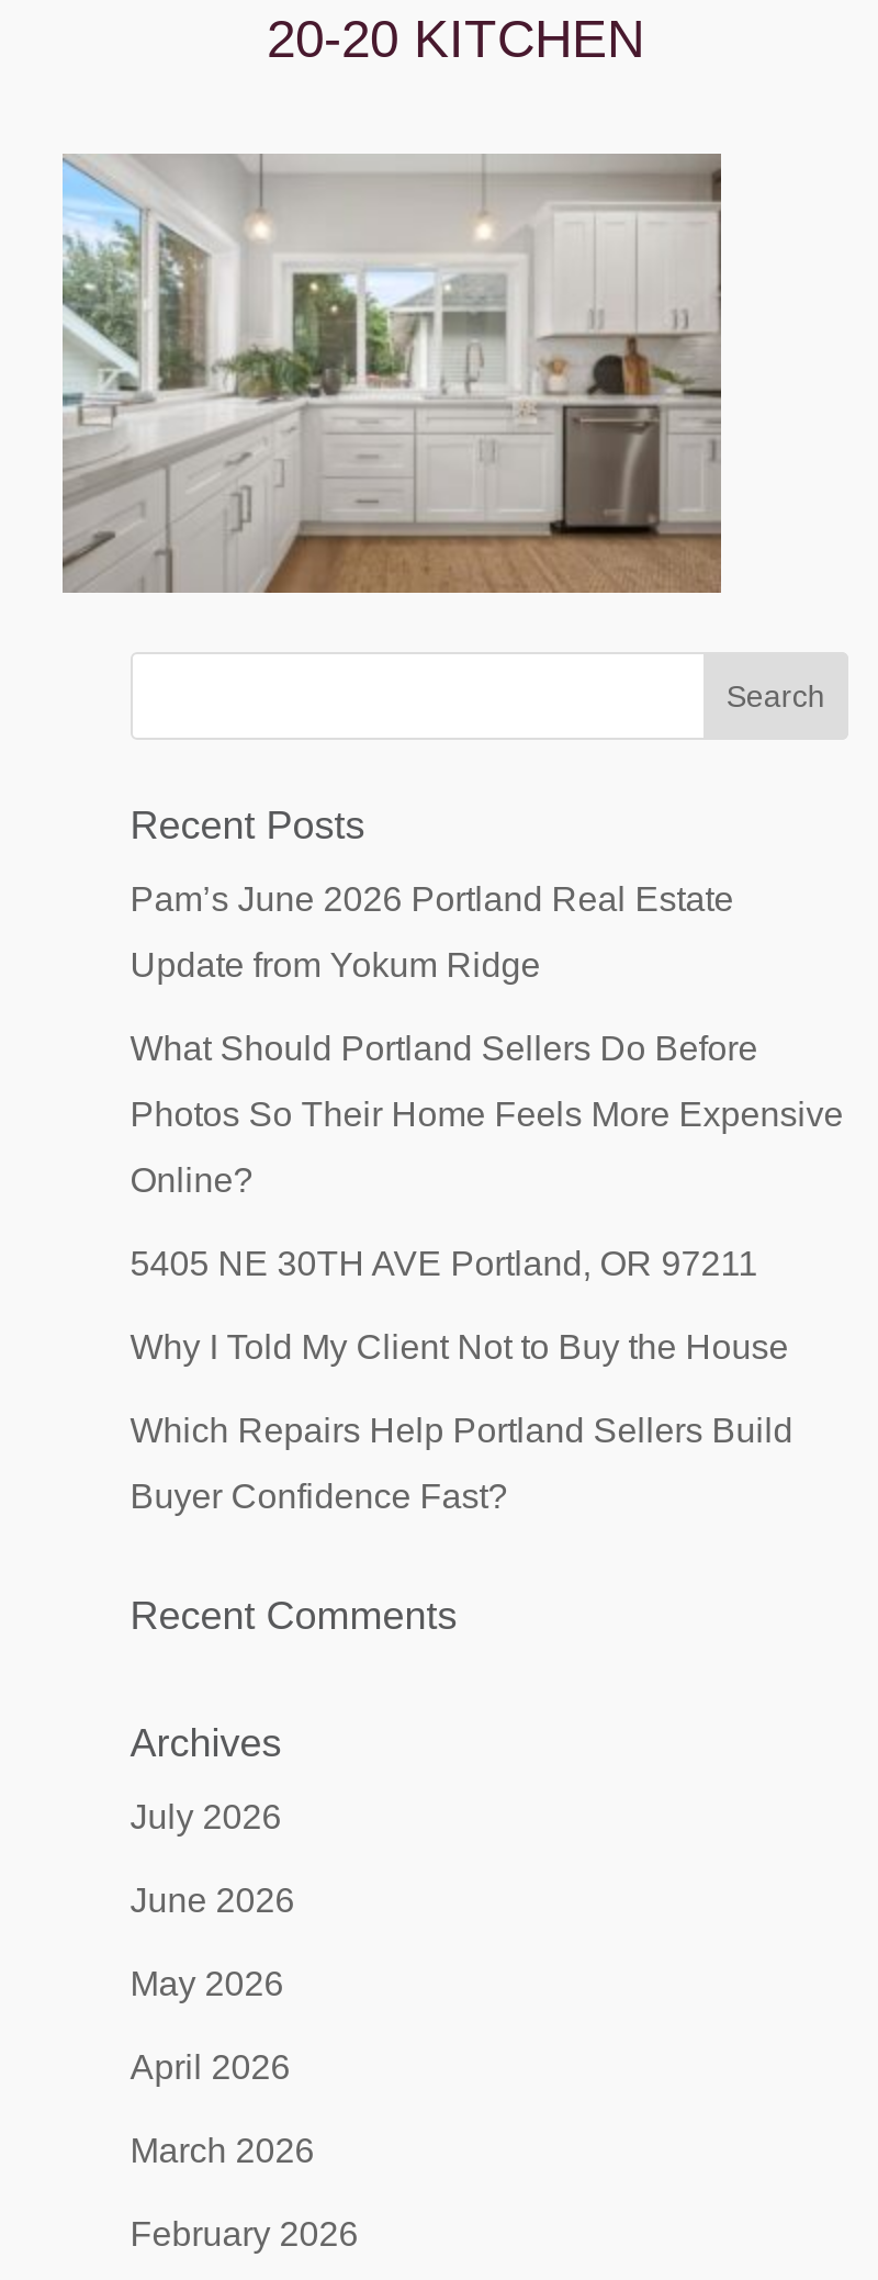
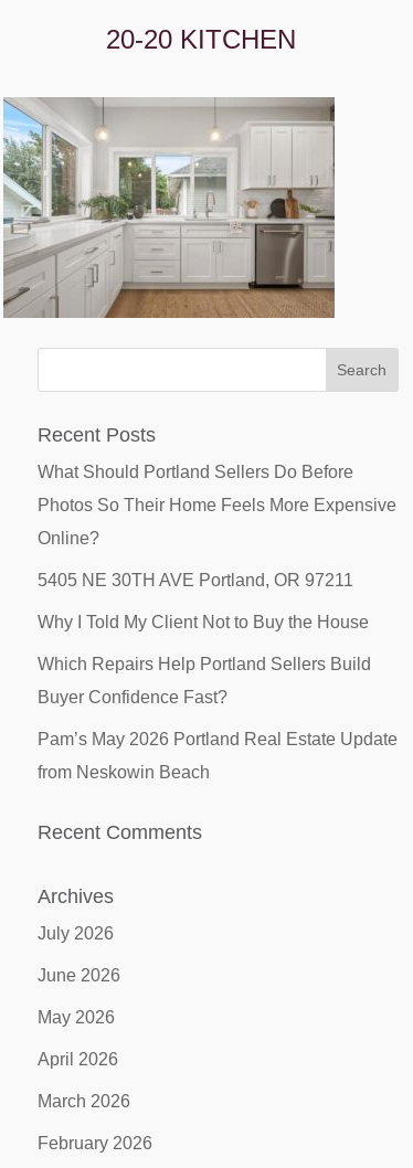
[130,880,734,984] Pam’s June 2026 Portland Real Estate | Update from Yokum Ridge -> none
moved [130,1030,844,1515] -> [37,463,396,707]: What Should Portland Sellers Do Before | Photos So Their Home Feels More Expensive | Online? | 5405 NE 30TH AVE Portland, OR 97211 | Why I Told My Client Not to Buy the House | Which Repairs Help Portland Sellers Build | Buyer Confidence Fast?
none -> [37,730,397,782] Pam’s May 2026 Portland Real Estate Update | from Neskowin Beach

